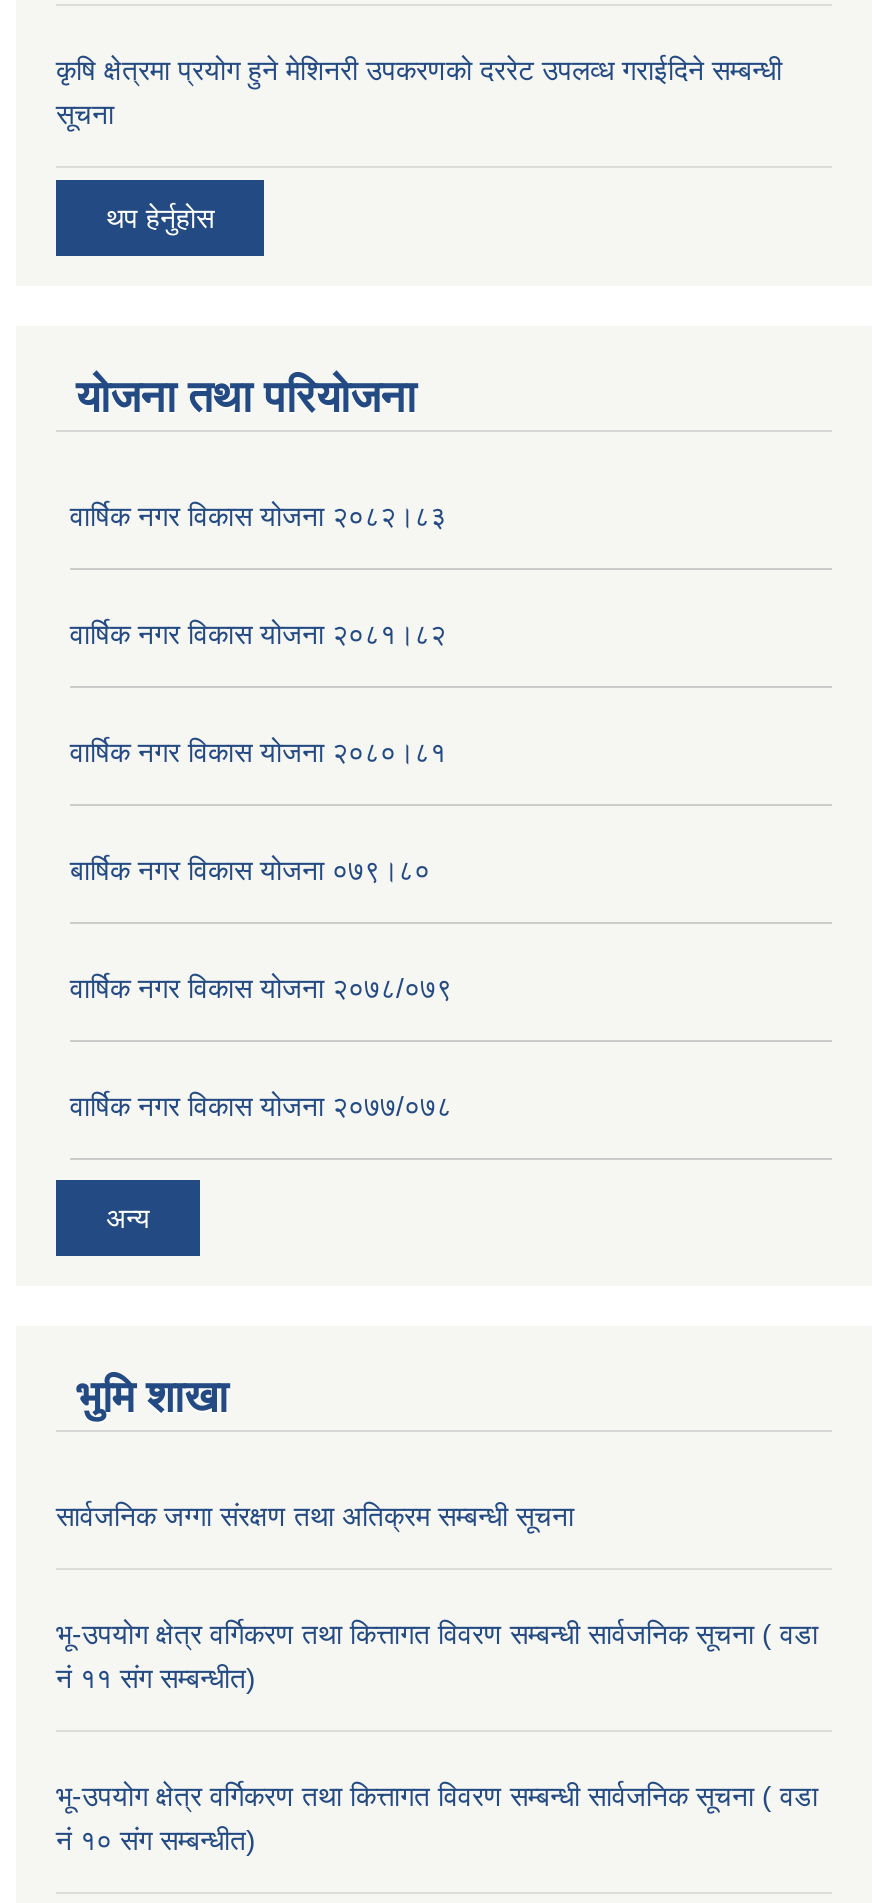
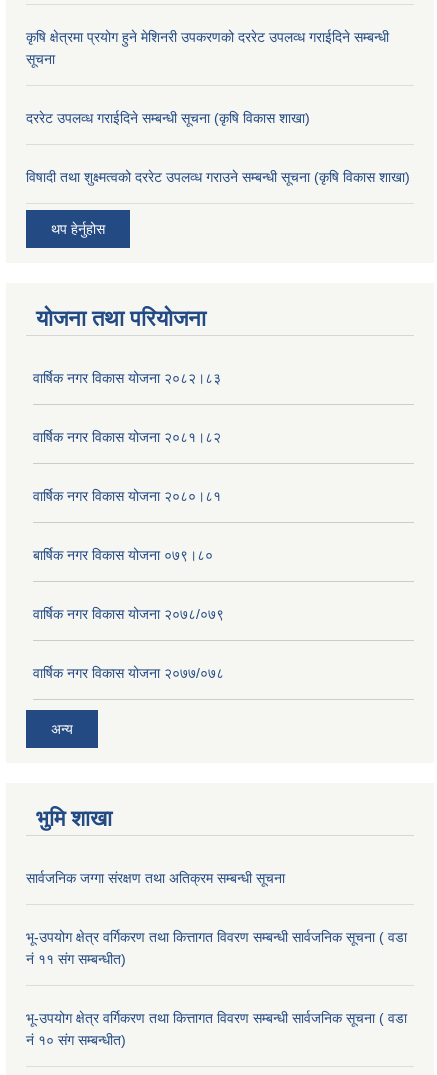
none -> [26,110,310,126] दररेट उपलव्ध गराईदिने सम्बन्धी सूचना (कृषि विकास शाखा)
none -> [26,169,410,185] विषादी तथा शुक्ष्मत्वको दररेट उपलव्ध गराउने सम्बन्धी सूचना (कृषि विकास शाखा)

